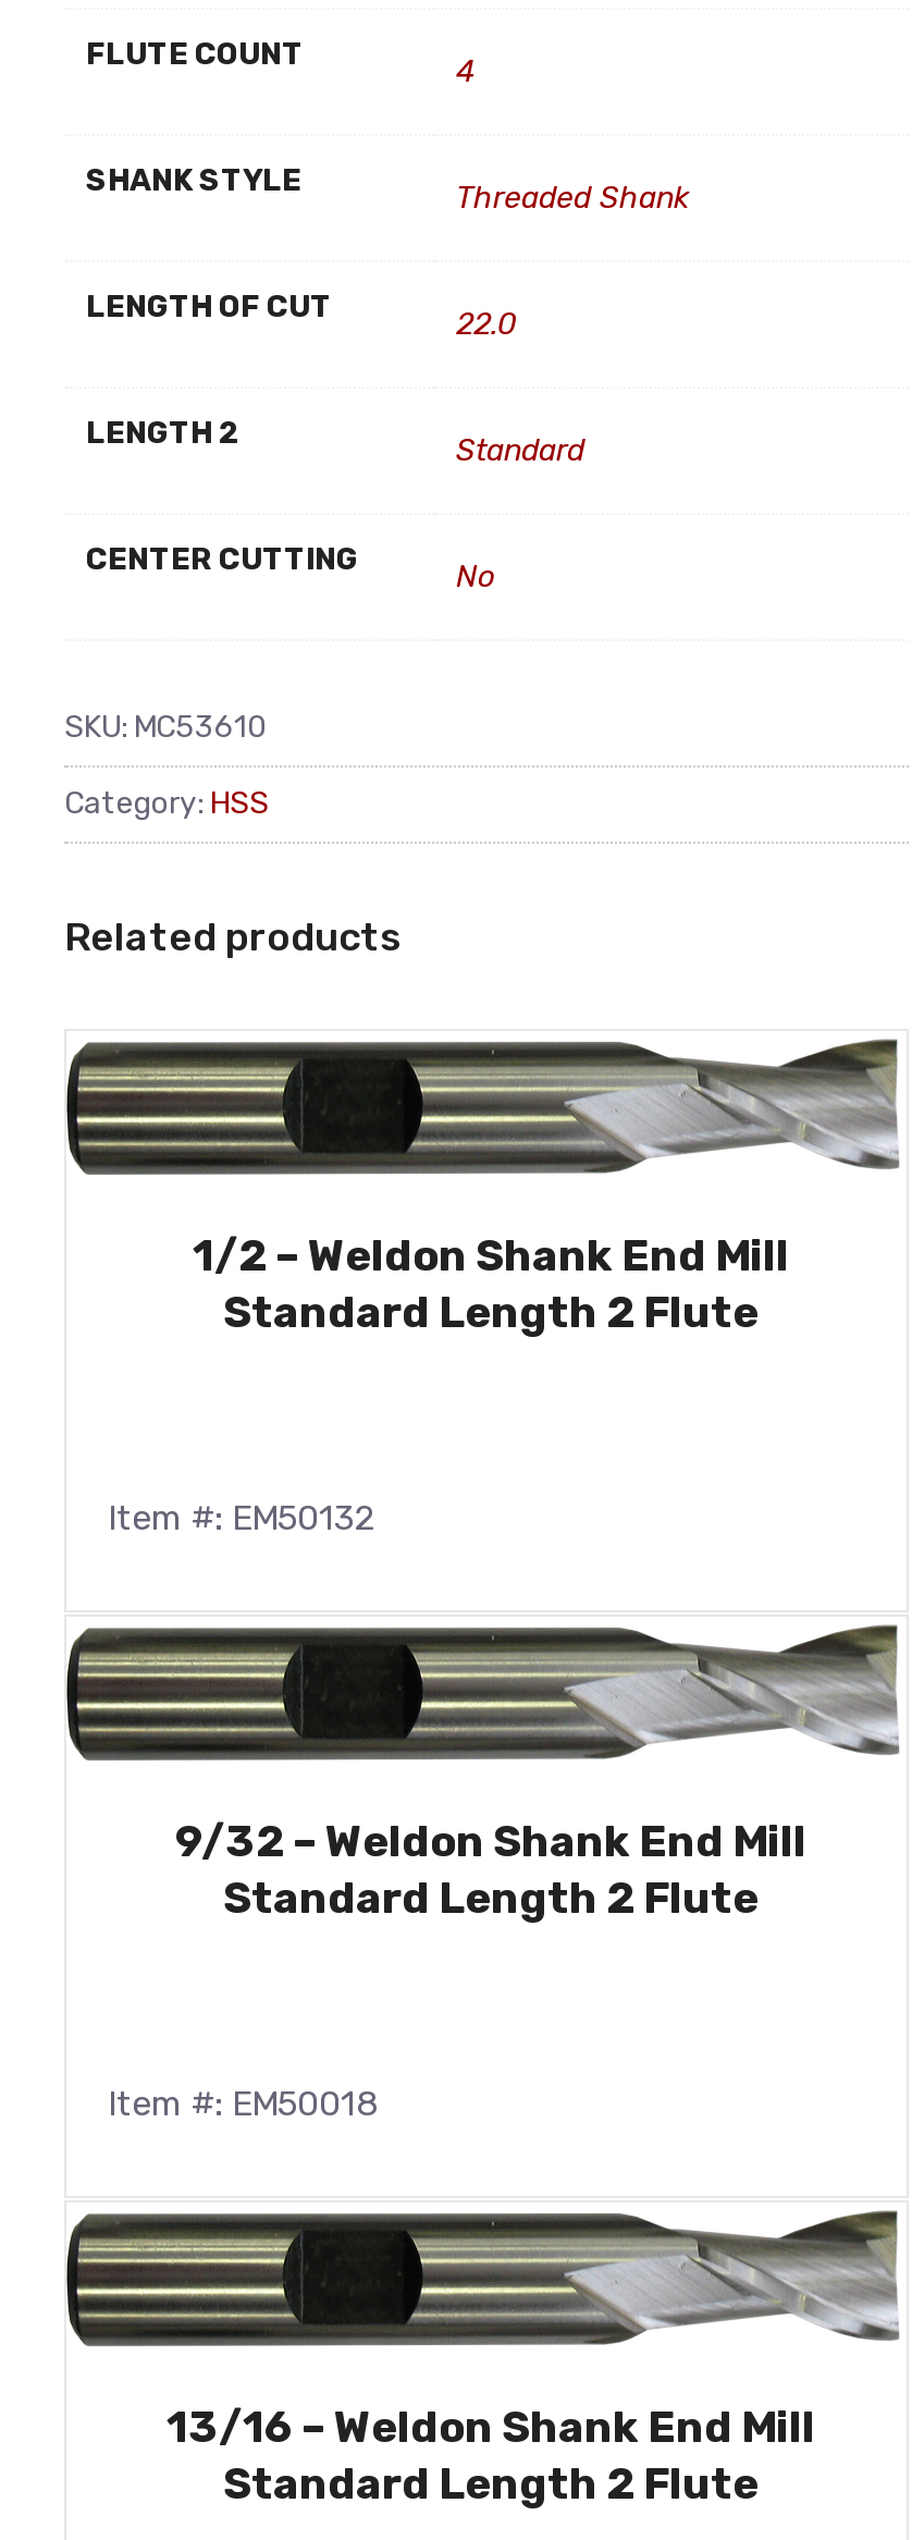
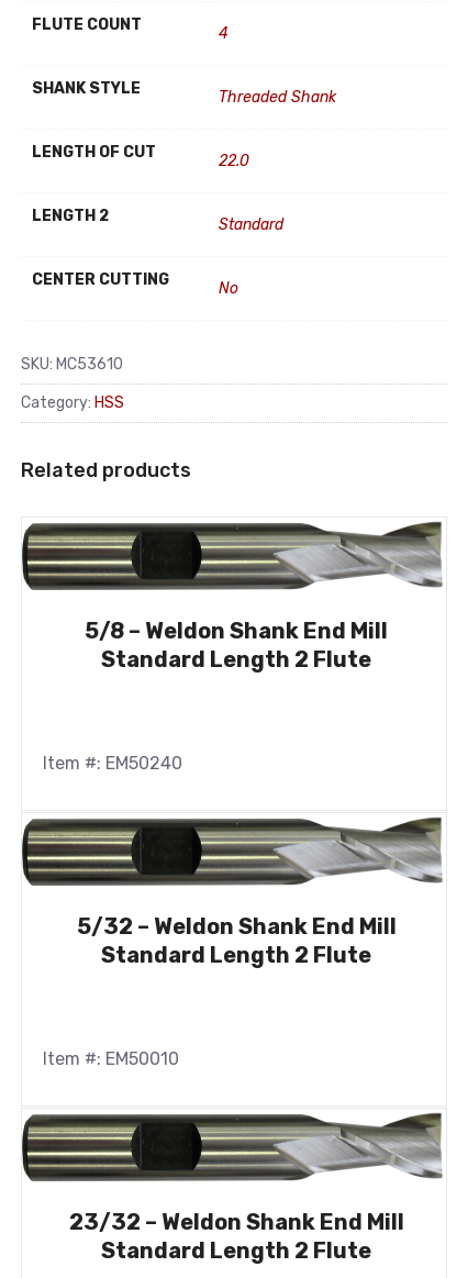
[193,1229,789,1281] 1/2 – Weldon Shank End Mill -> [85,617,388,644] 5/8 – Weldon Shank End Mill
[108,1497,375,1538] Item #: EM50132 -> [43,753,182,774] Item #: EM50240
[175,1815,806,1867] 9/32 – Weldon Shank End Mill -> [76,913,396,939] 5/32 – Weldon Shank End Mill
[108,2083,378,2124] Item #: EM50018 -> [43,1048,179,1069] Item #: EM50010
[167,2401,815,2453] 13/16 – Weldon Shank End Mill -> [69,1209,404,1235] 23/32 – Weldon Shank End Mill

